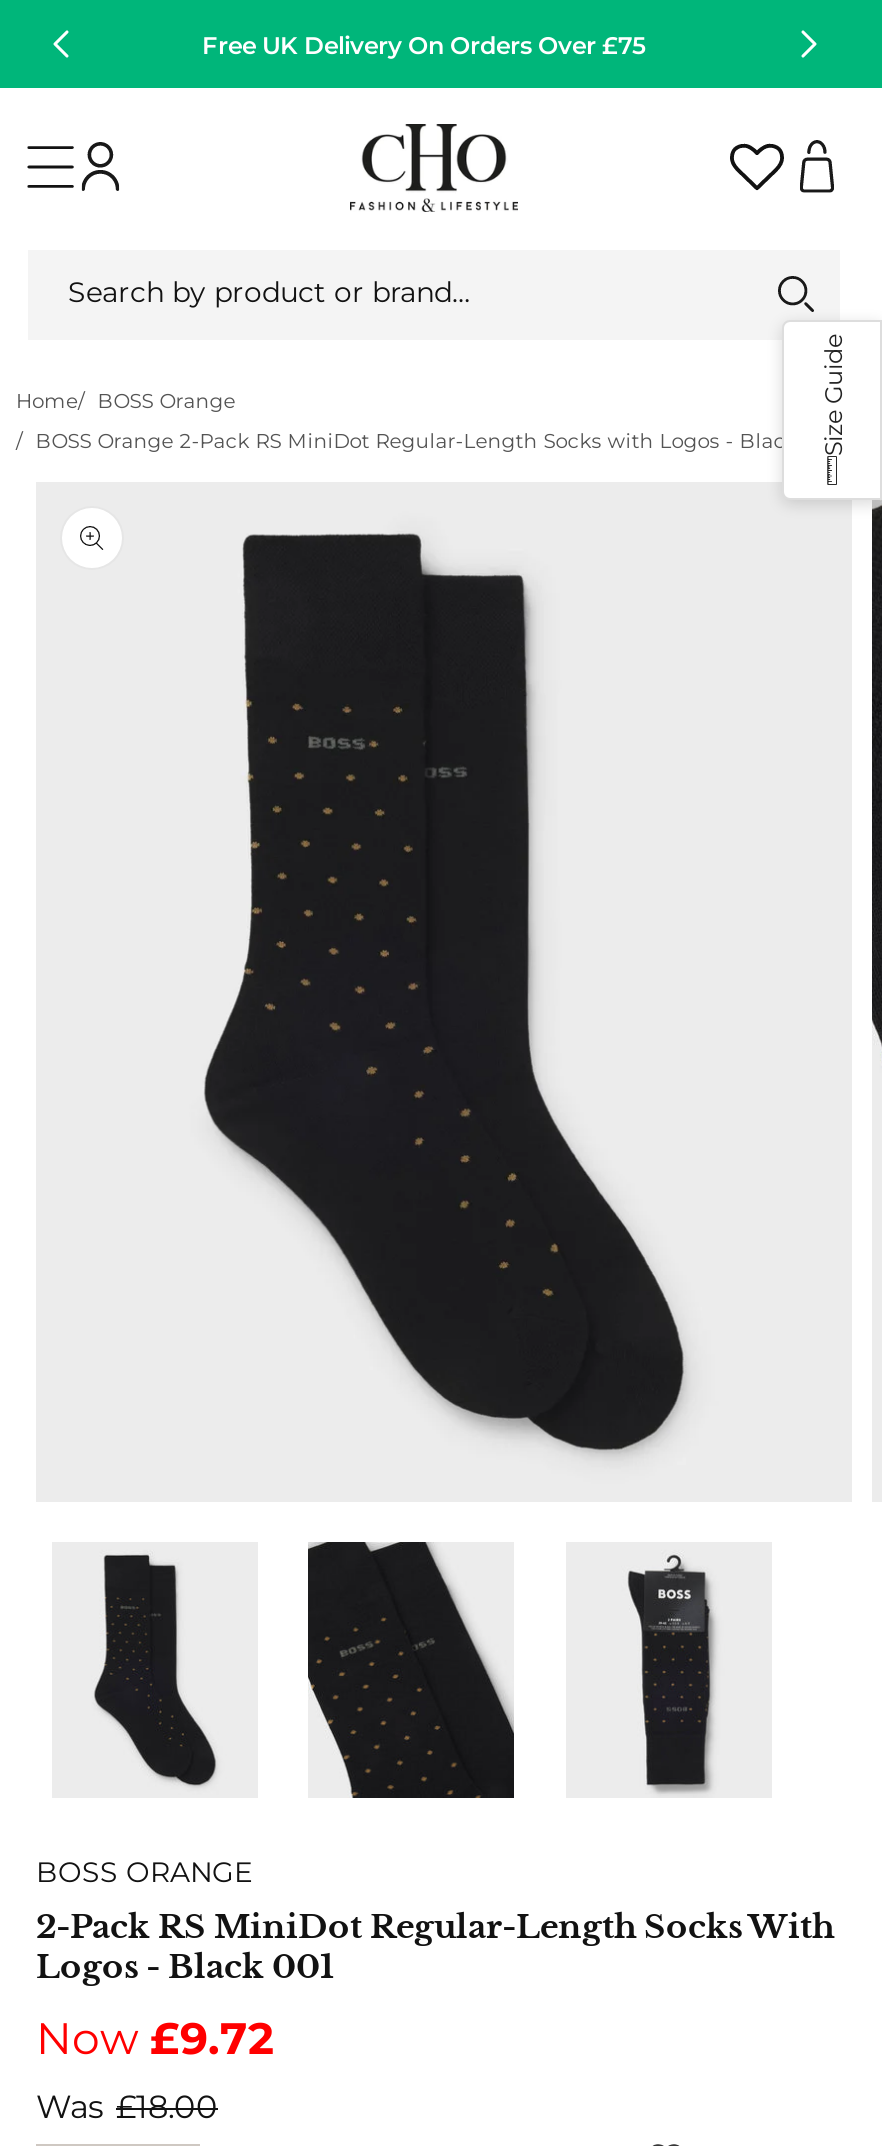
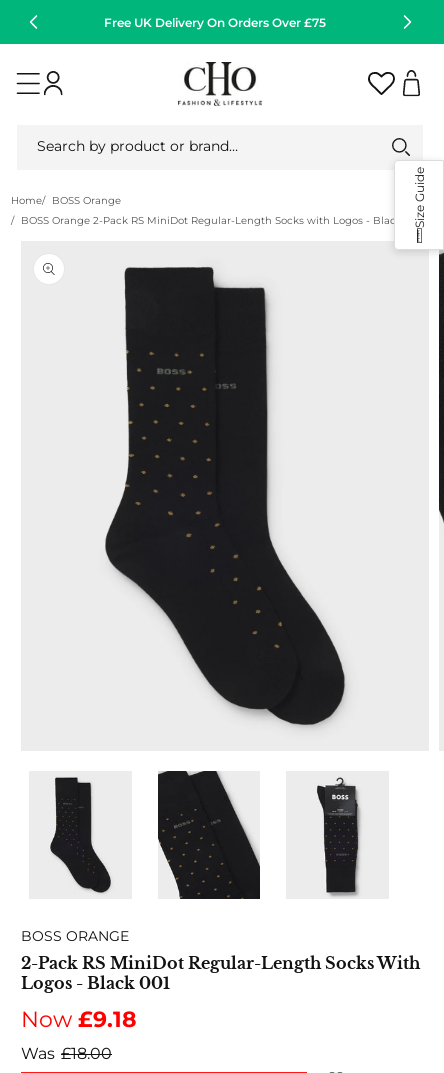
[36,2013,274,2067] Now £9.72 -> [21,1006,137,1033] Now £9.18

